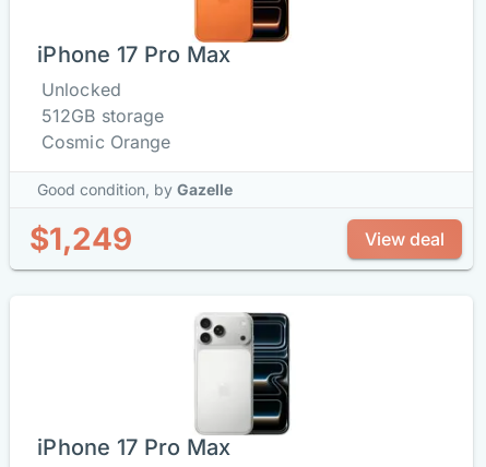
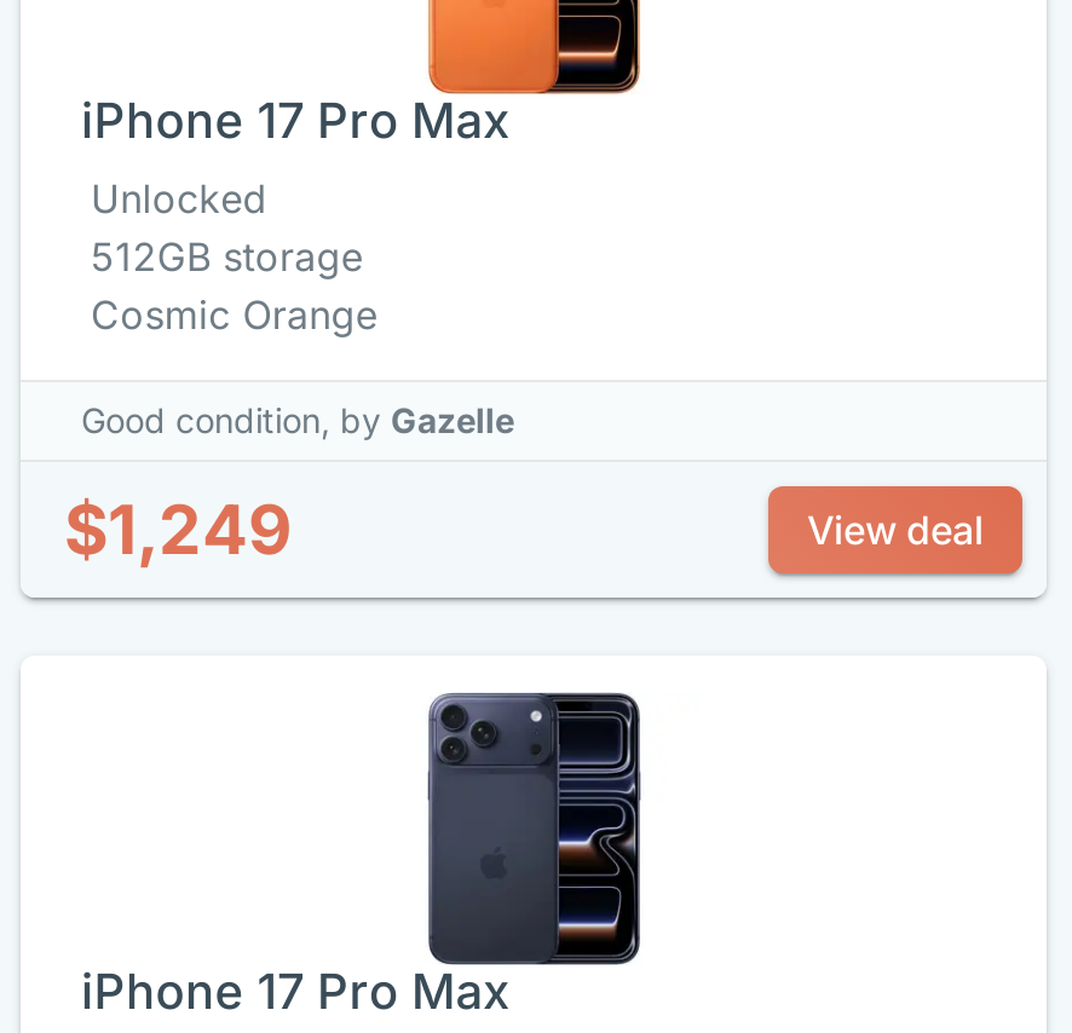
[194,312,254,435] [image] -> [427,692,560,965] [image]

